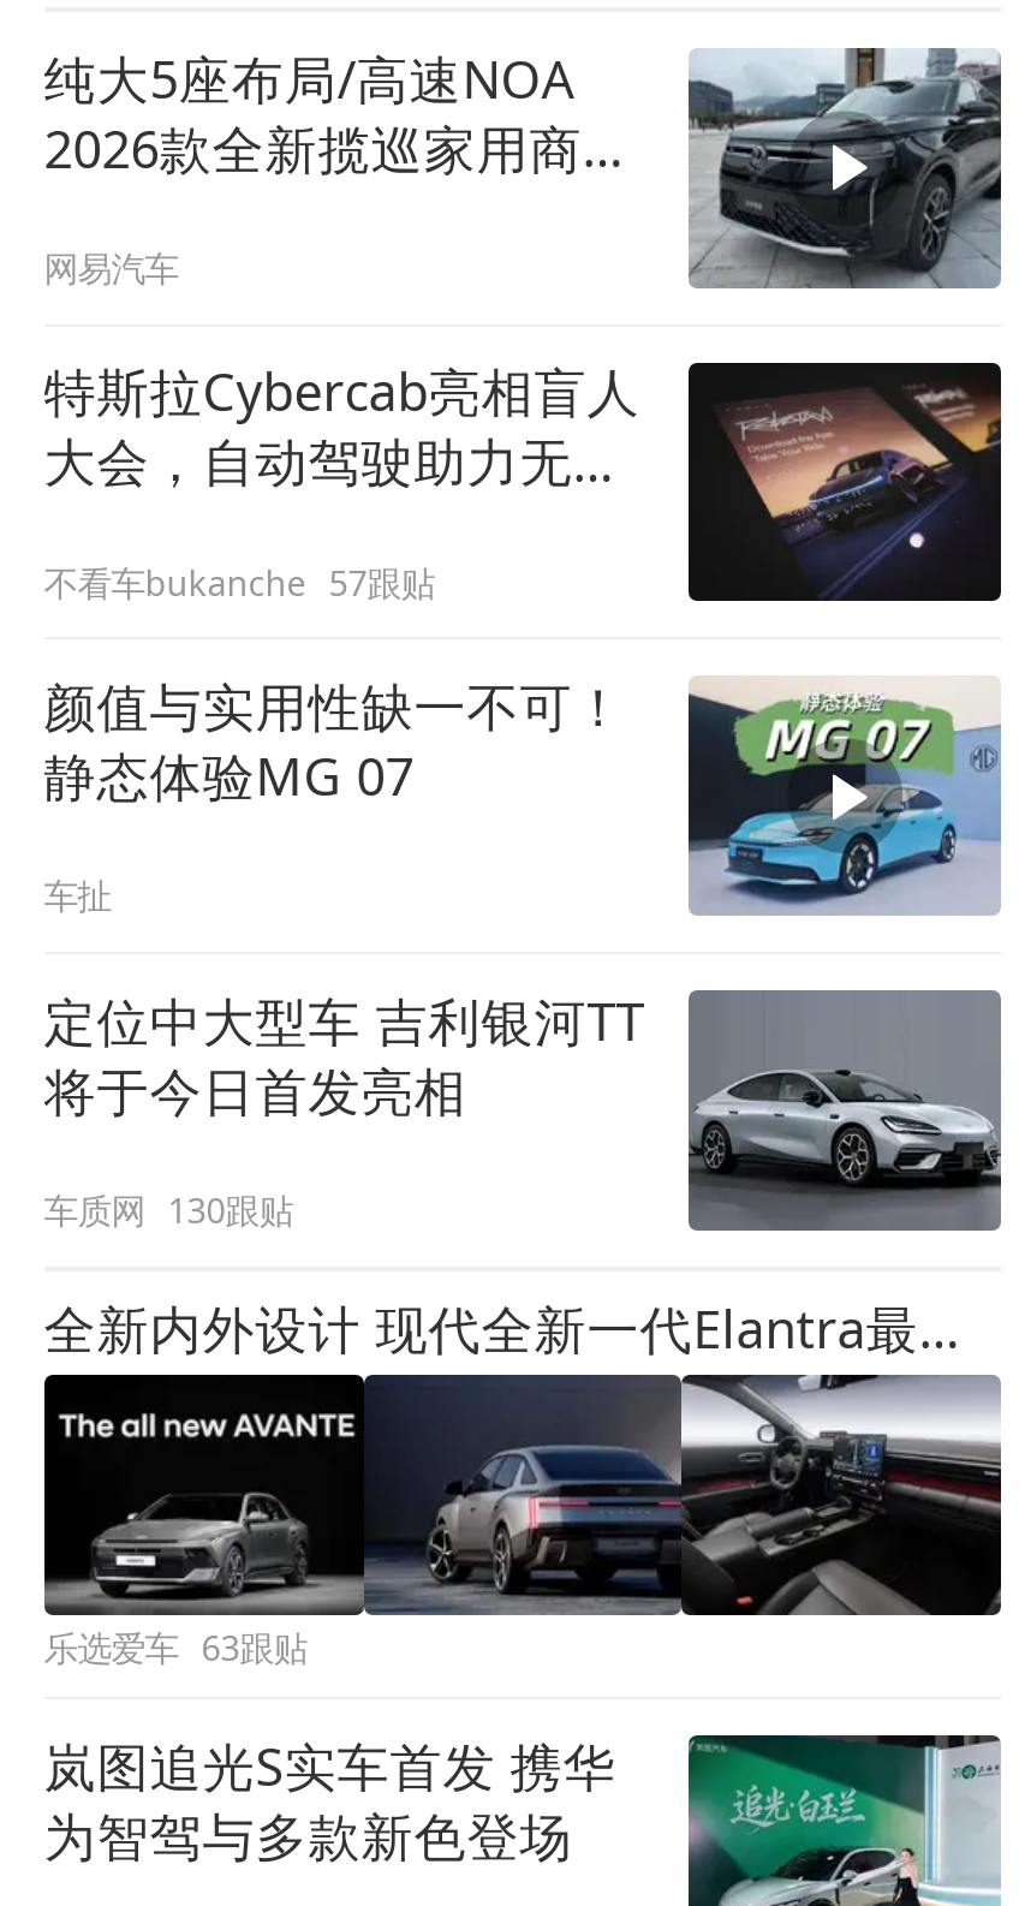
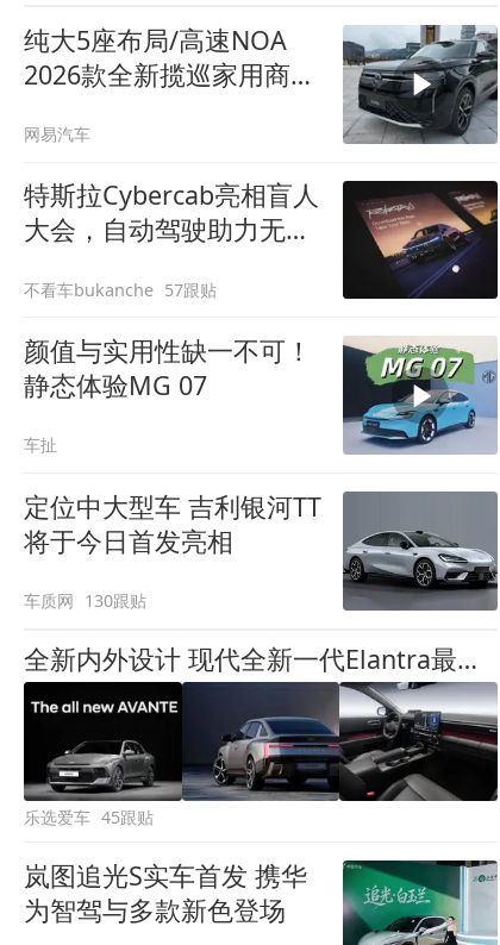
[44,1626,307,1672] 乐选爱车 63跟贴 -> [23,806,154,829] 乐选爱车 45跟贴

